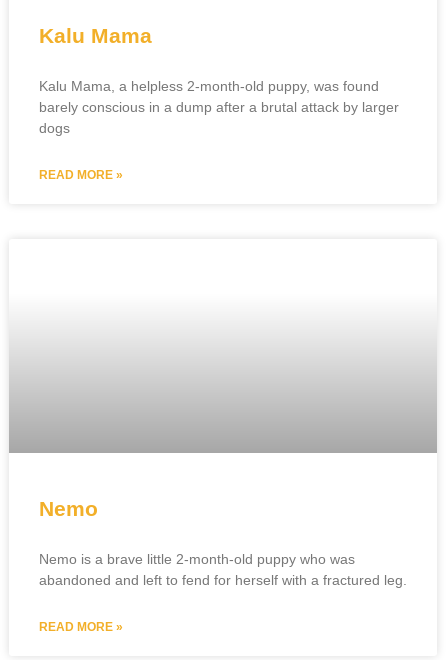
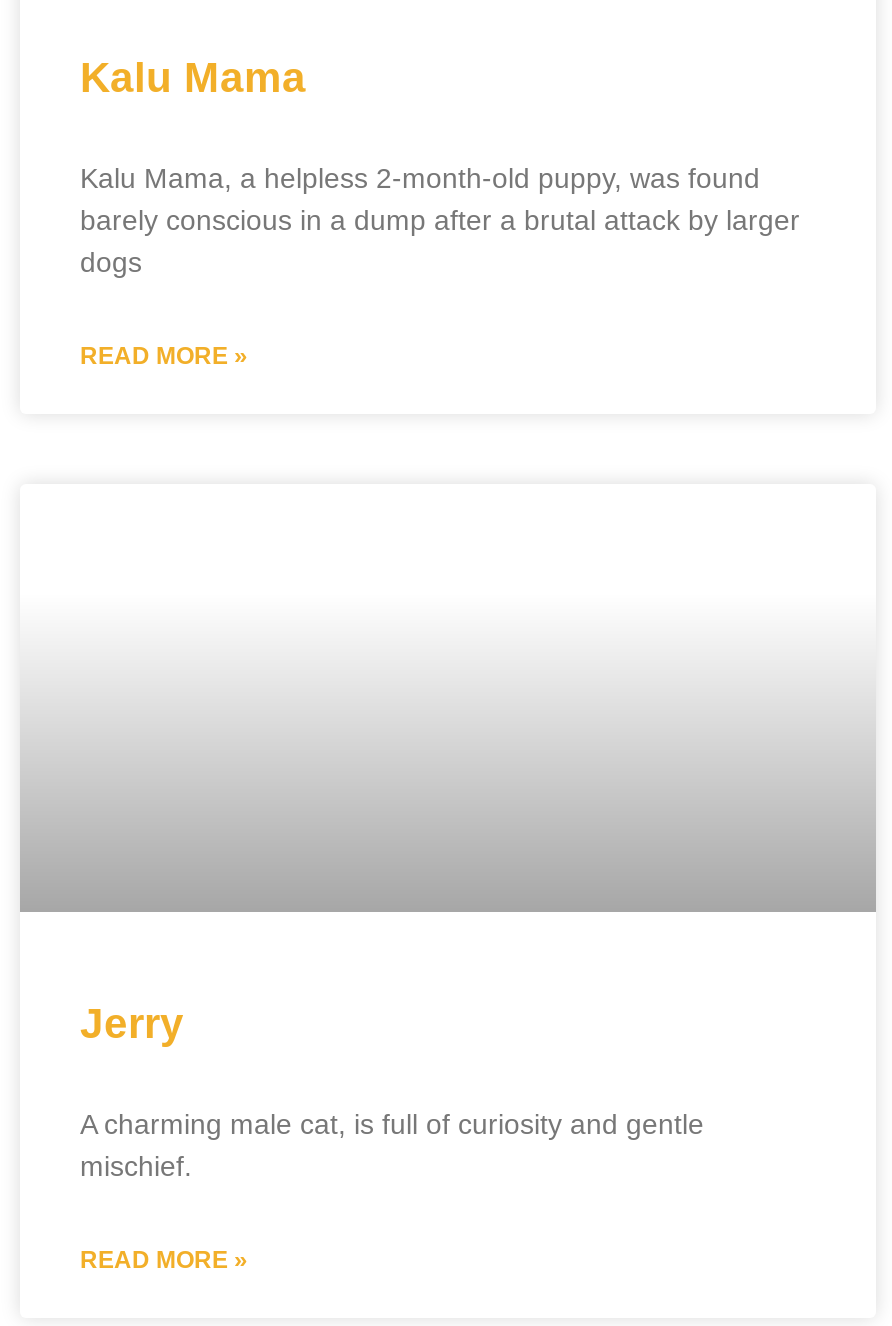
[39,497,98,520] Nemo -> [80,1000,184,1046] Jerry
[39,551,407,588] Nemo is a brave little 2-month-old puppy who was | abandoned and left to fend for herself with a fractured leg. -> [80,1108,704,1182] A charming male cat, is full of curiosity and gentle | mischief.

